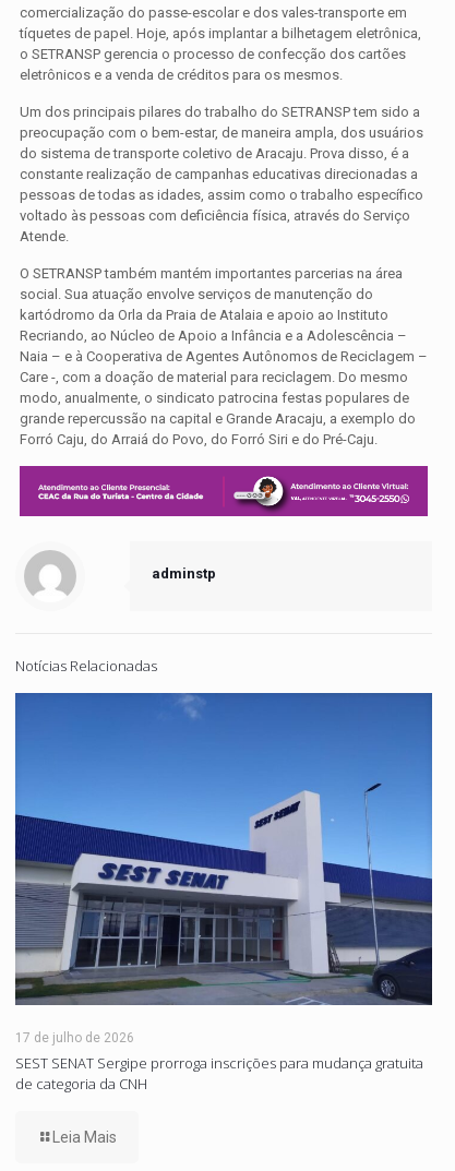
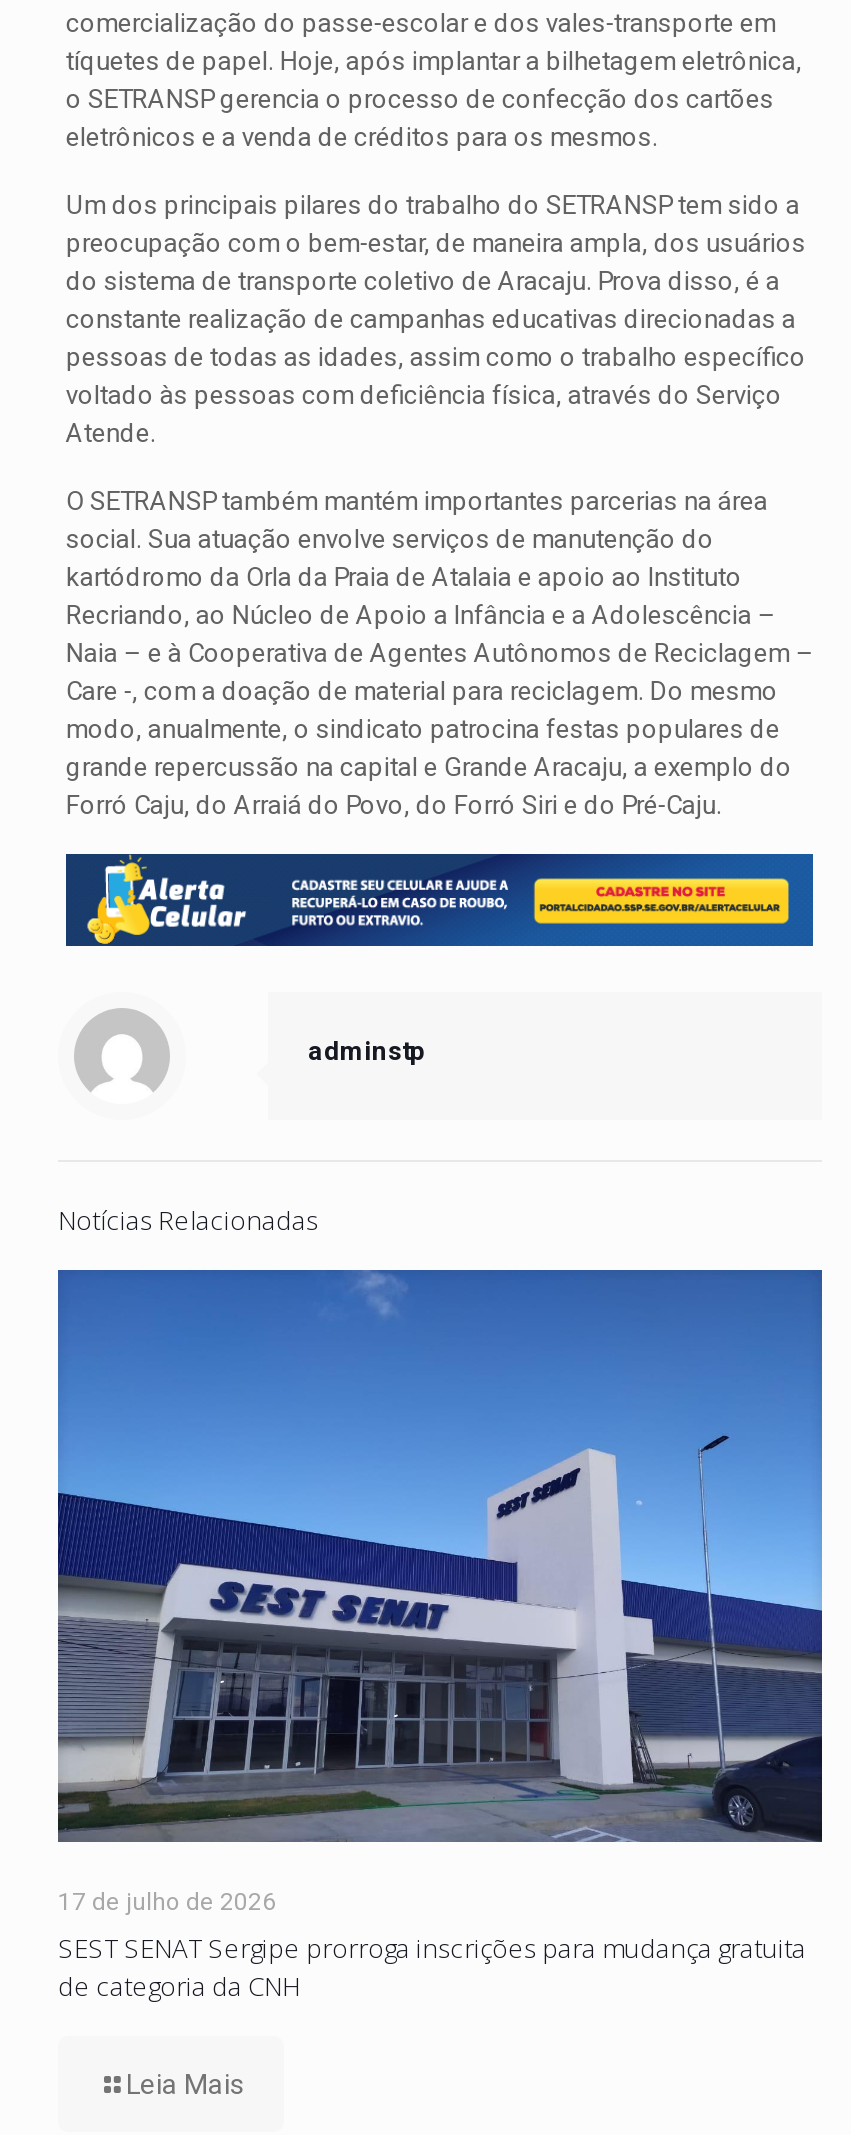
[19,465,429,517] [image] -> [64,852,816,948] [image]

